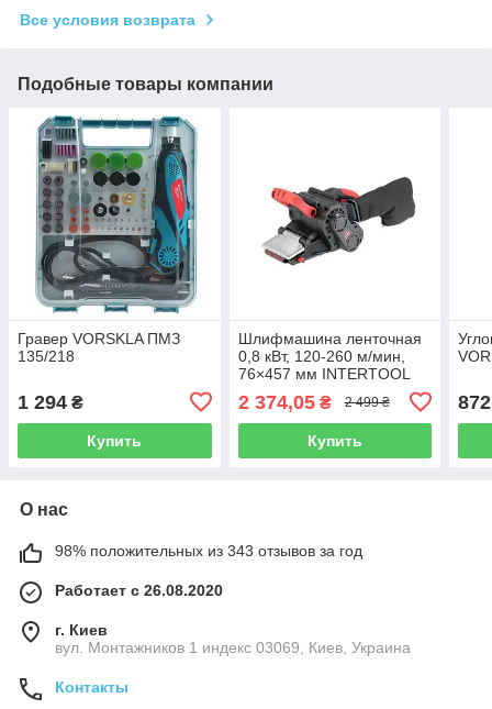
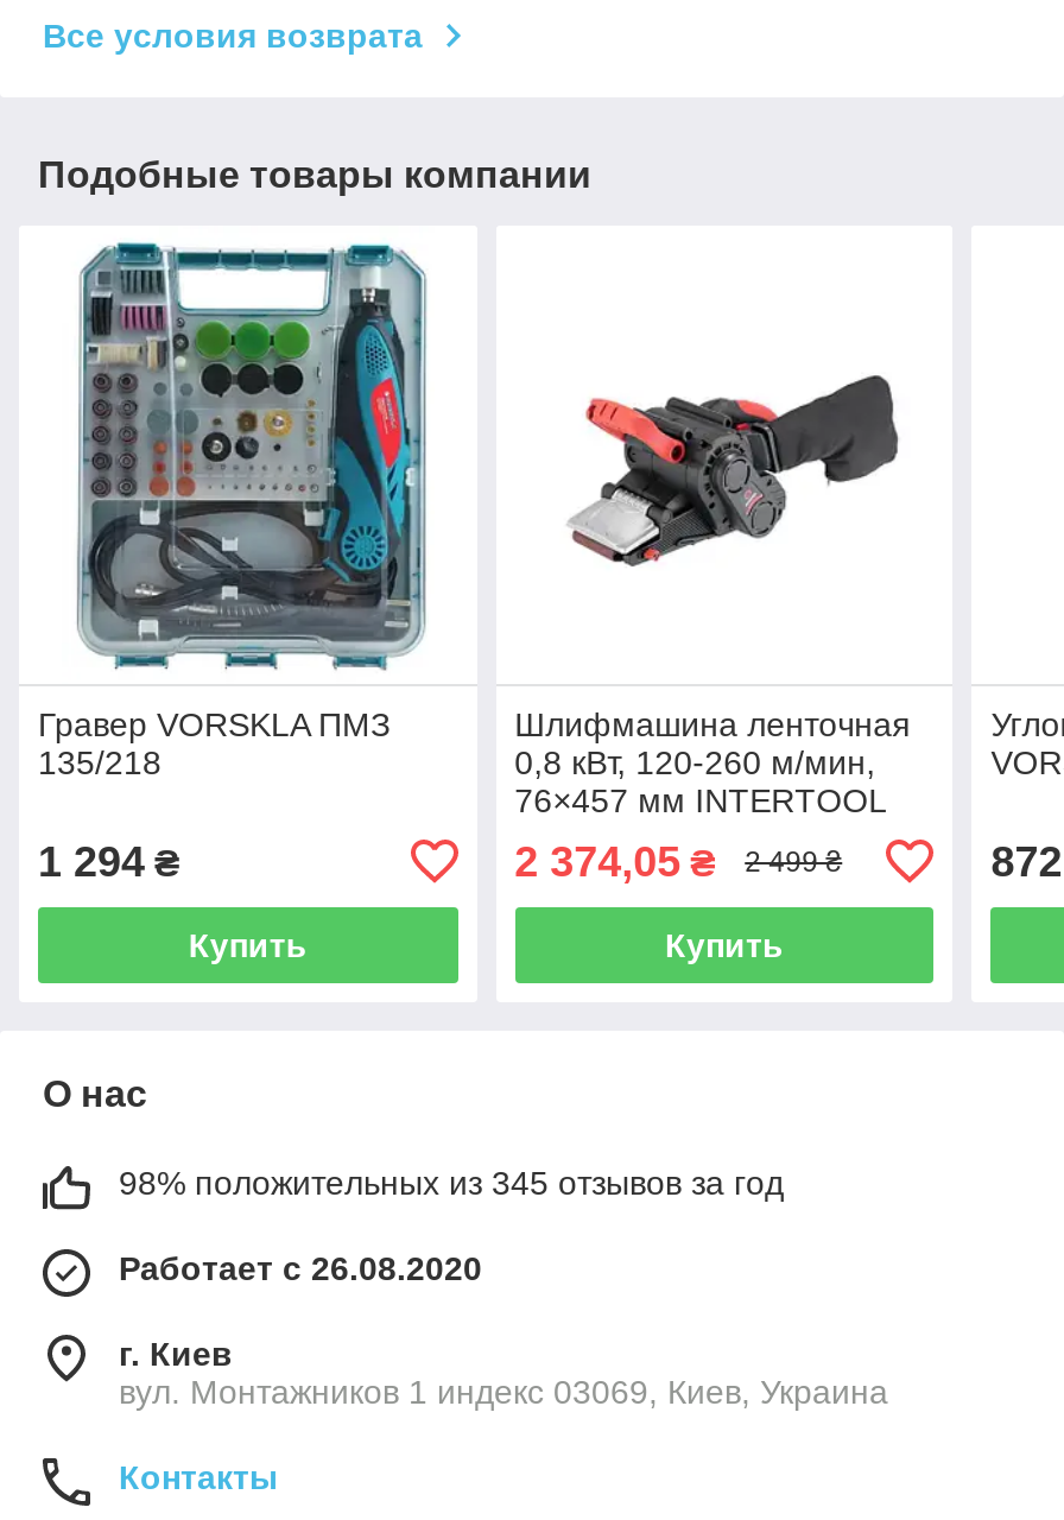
[55,542,362,559] 98% положительных из 343 отзывов за год -> [119,1163,784,1201] 98% положительных из 345 отзывов за год

